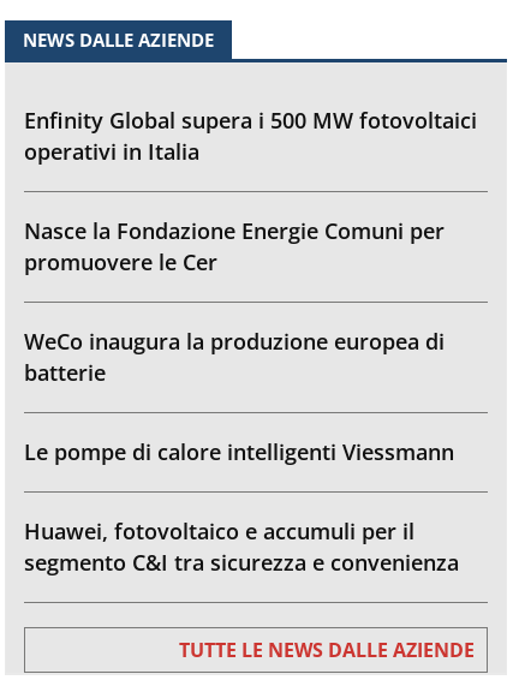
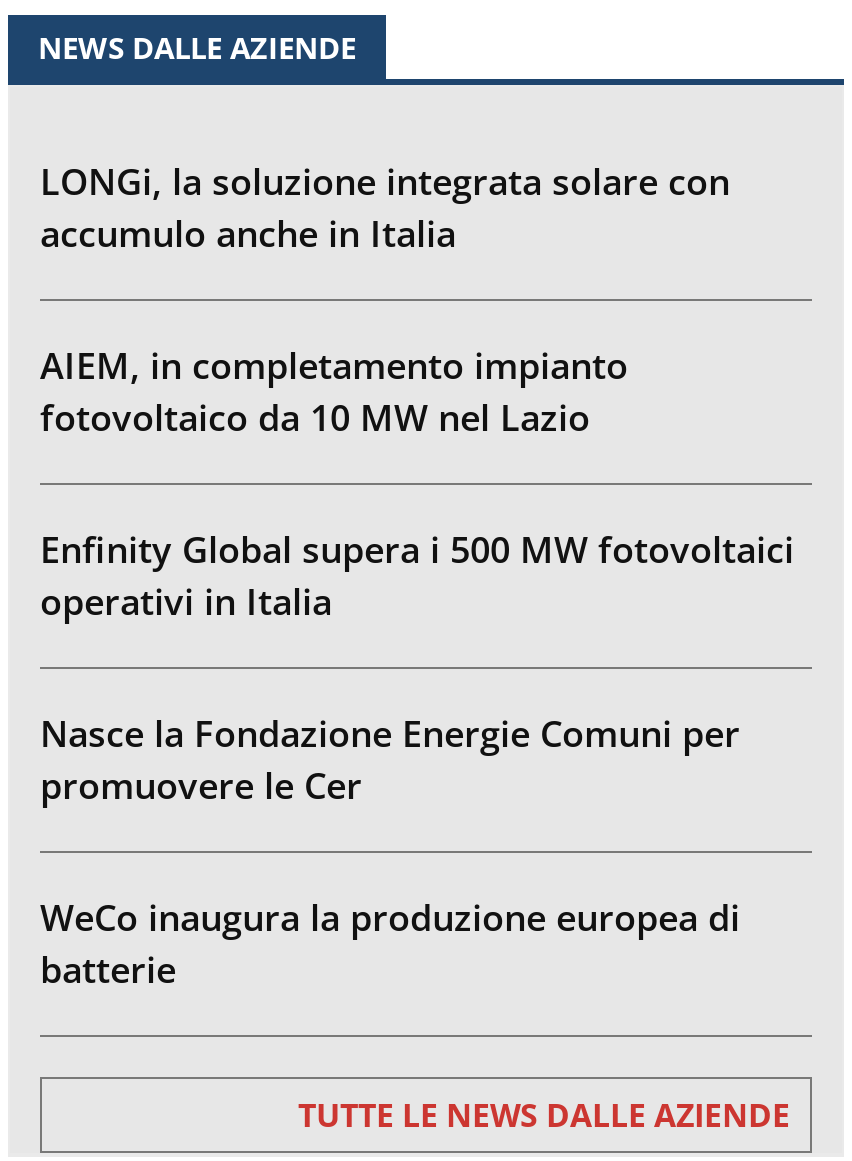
none -> [40,156,730,440] LONGi, la soluzione integrata solare con | accumulo anche in Italia | AIEM, in completamento impianto | fotovoltaico da 10 MW nel Lazio
moved [24,105,477,386] -> [40,524,794,992]: Enfinity Global supera i 500 MW fotovoltaici | operativi in Italia | Nasce la Fondazione Energie Comuni per | promuovere le Cer | WeCo inaugura la produzione europea di | batterie
[24,437,459,576] Le pompe di calore intelligenti Viessmann | Huawei, fotovoltaico e accumuli per il | segmento C&I tra sicurezza e convenienza -> none

